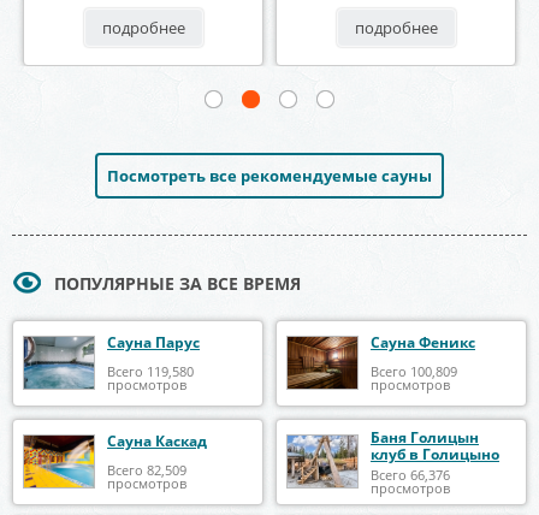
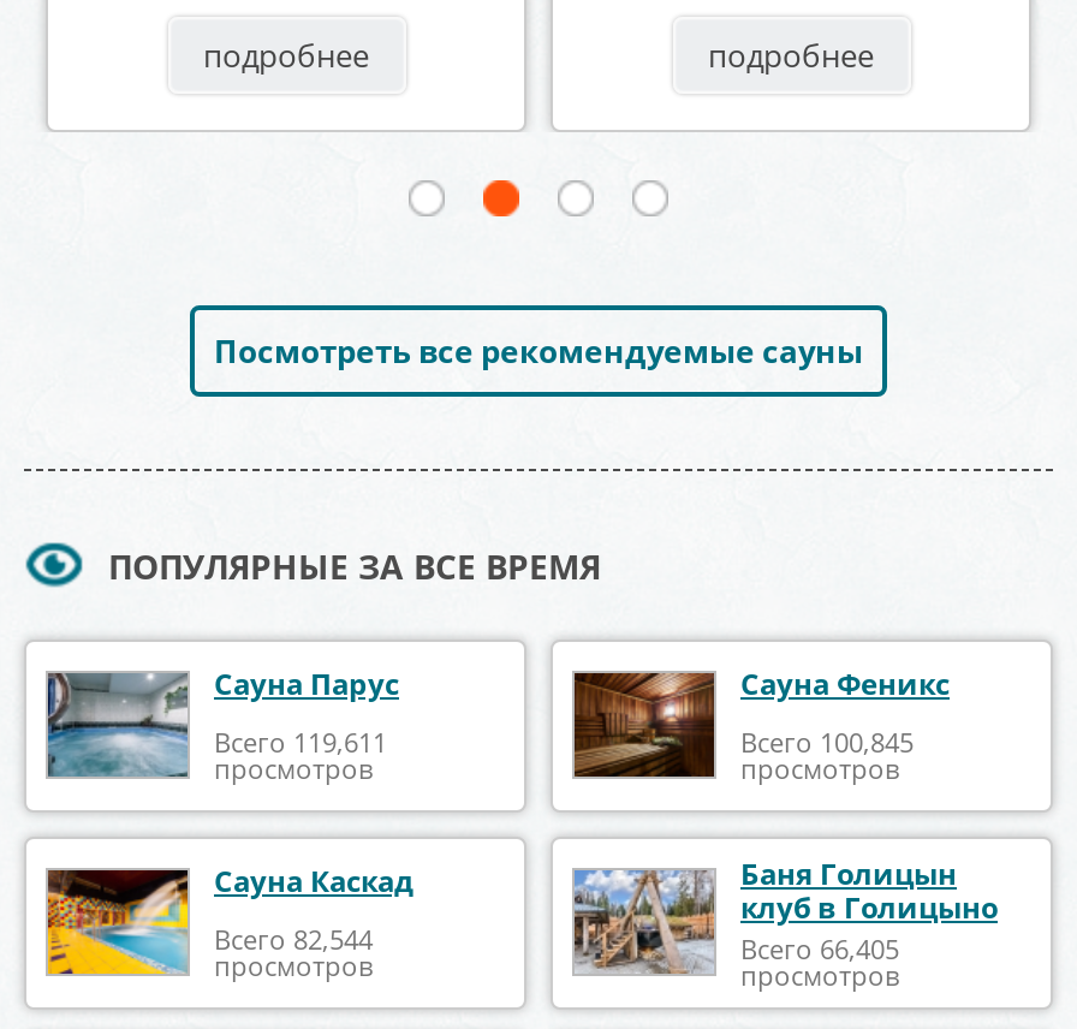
[107,363,194,381] Всего 119,580 -> [214,725,387,761] Всего 119,611
[371,363,457,381] Всего 100,809 -> [740,725,914,761] Всего 100,845
[107,461,186,479] Всего 82,509 -> [214,922,373,958] Всего 82,544
[371,466,450,484] Всего 66,376 -> [740,930,899,966] Всего 66,405

